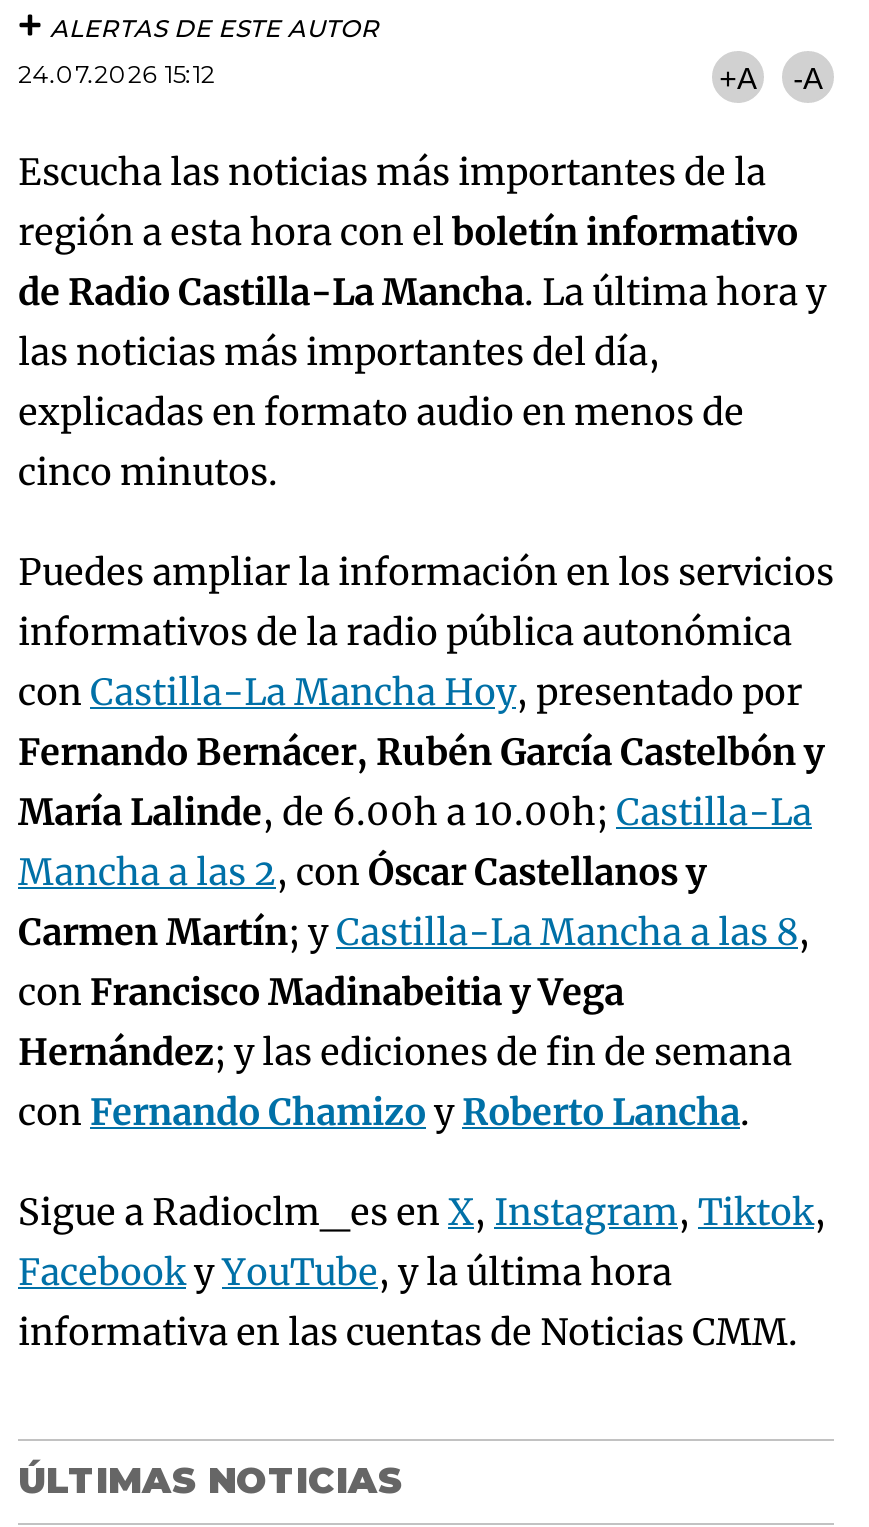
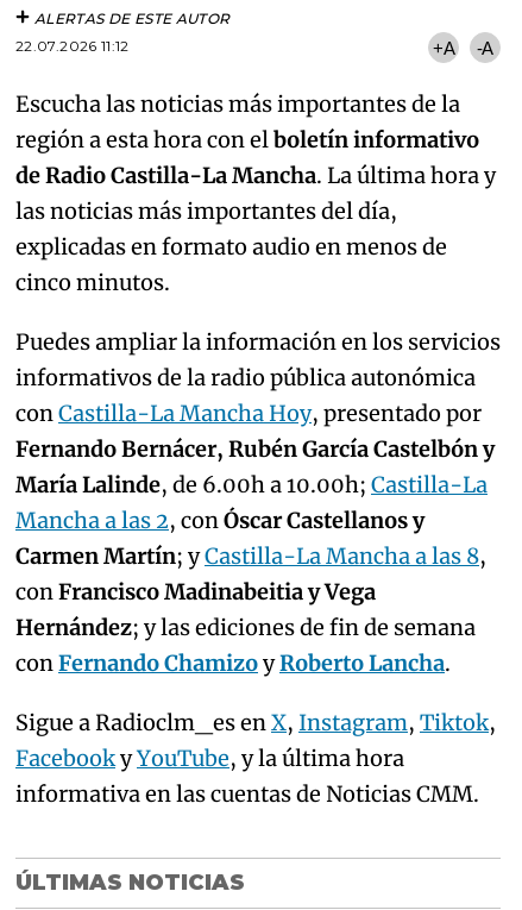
[18,59,216,89] 24.07.2026 15:12 -> [15,37,129,55] 22.07.2026 11:12

